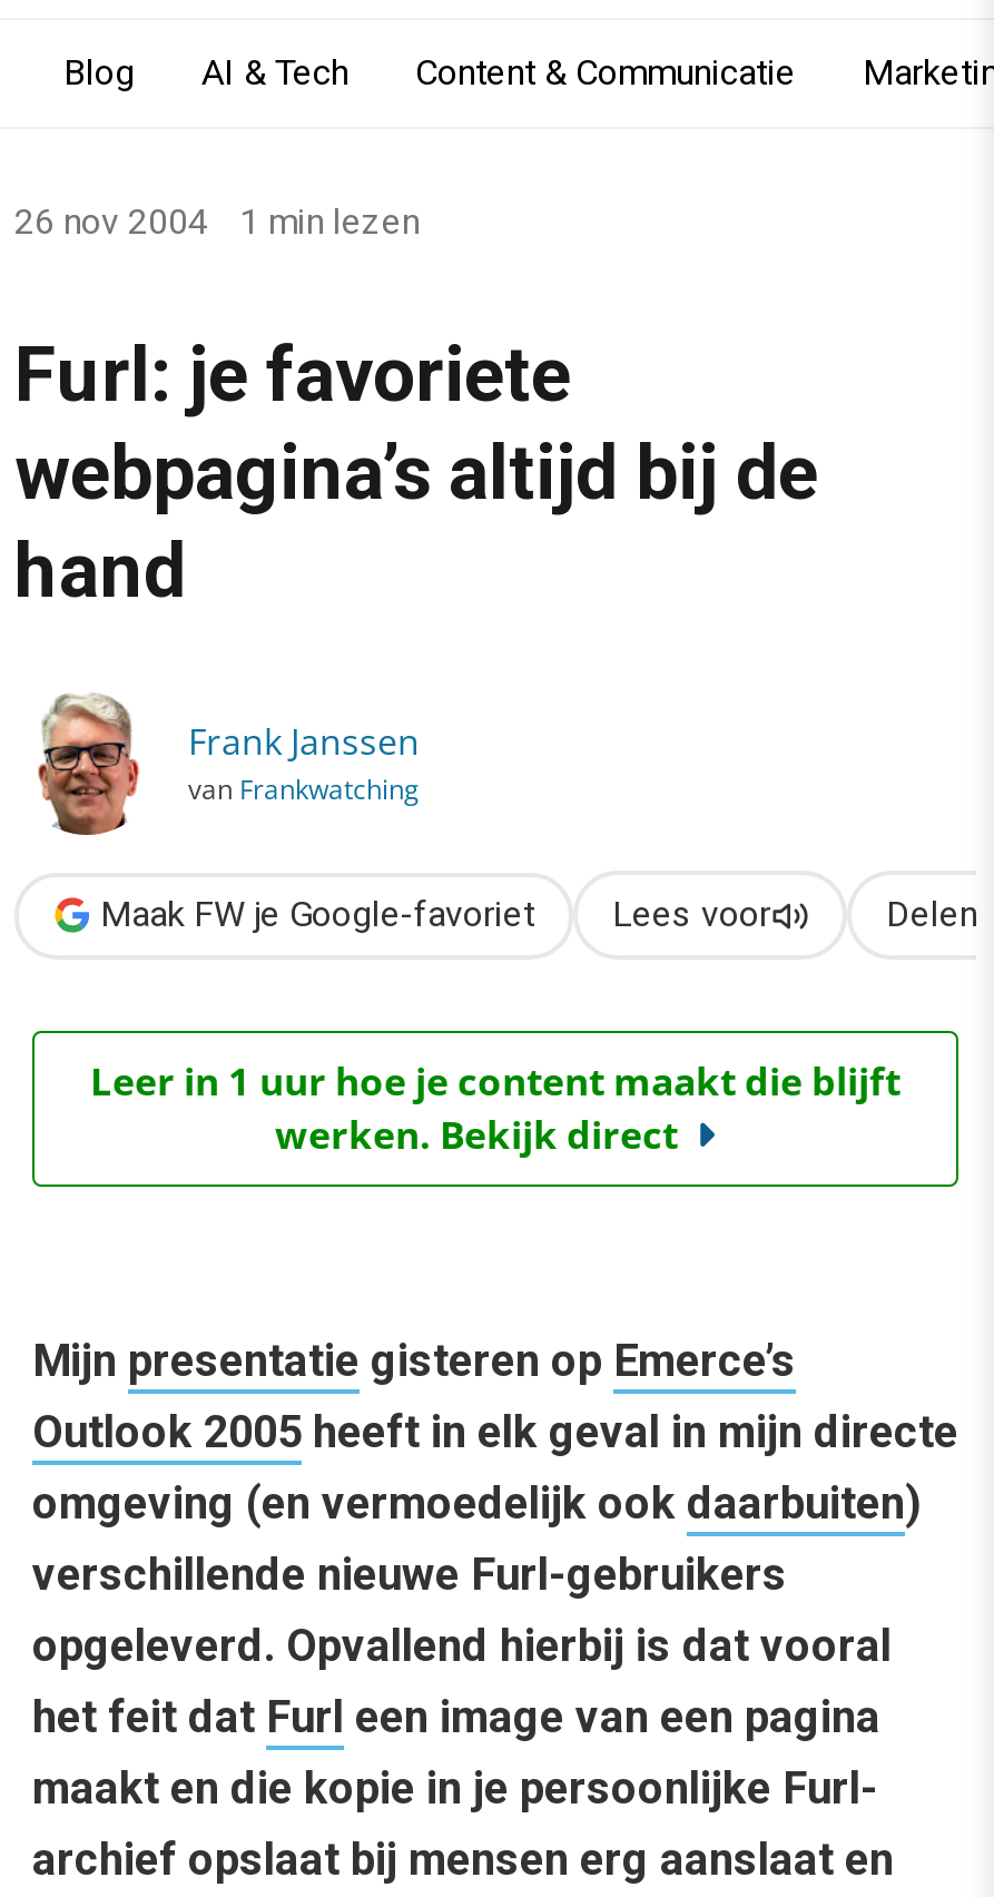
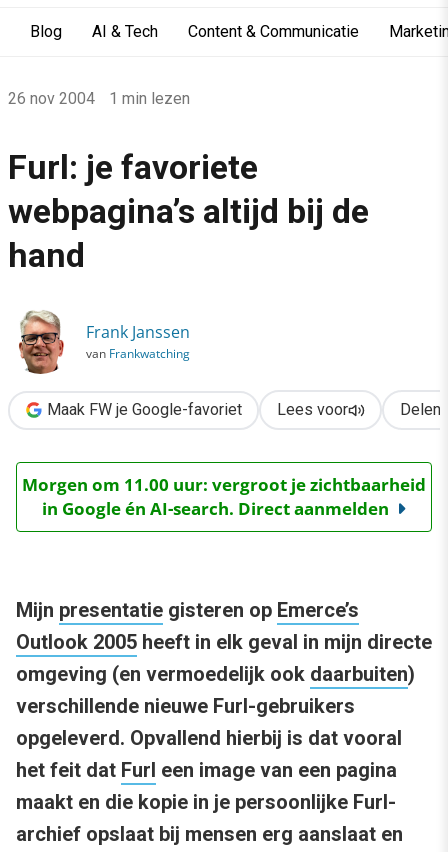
[90,1056,900,1161] Leer in 1 uur hoe je content maakt die blijft | werken. Bekijk direct -> [22,473,426,520] Morgen om 11.00 uur: vergroot je zichtbaarheid | in Google én AI-search. Direct aanmelden

